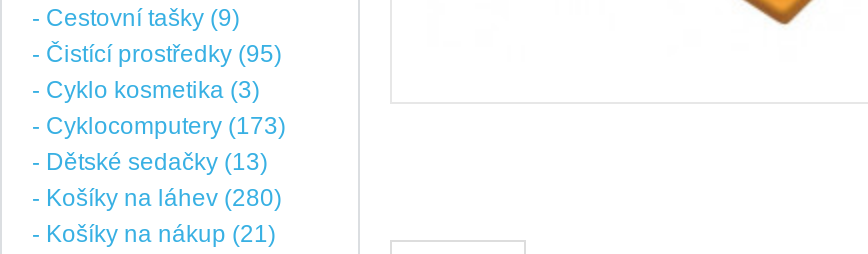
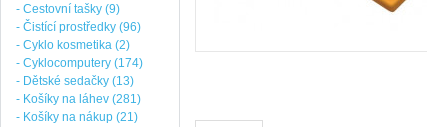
[32,40,282,68] - Čistící prostředky (95) -> [16,20,141,34] - Čistící prostředky (96)
[32,76,260,104] - Cyklo kosmetika (3) -> [16,38,130,52] - Cyklo kosmetika (2)
[32,112,286,140] - Cyklocomputery (173) -> [16,56,143,70] - Cyklocomputery (174)
[32,184,282,212] - Košíky na láhev (280) -> [16,92,141,106] - Košíky na láhev (281)

